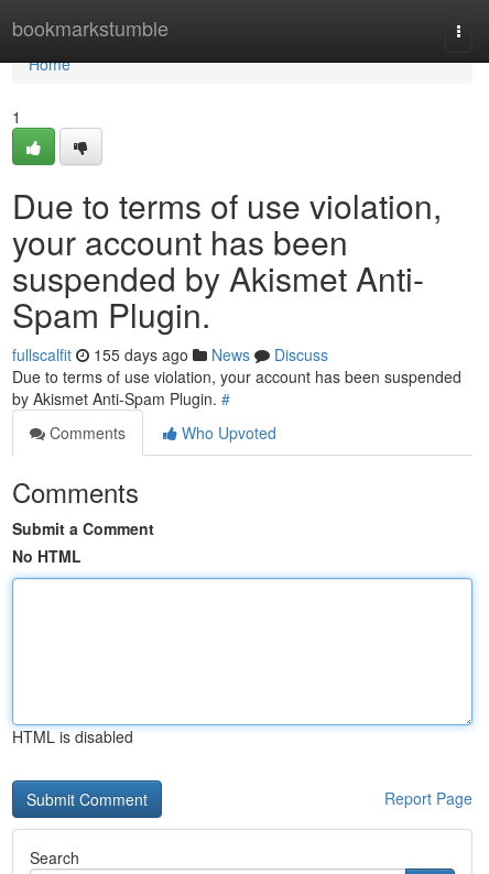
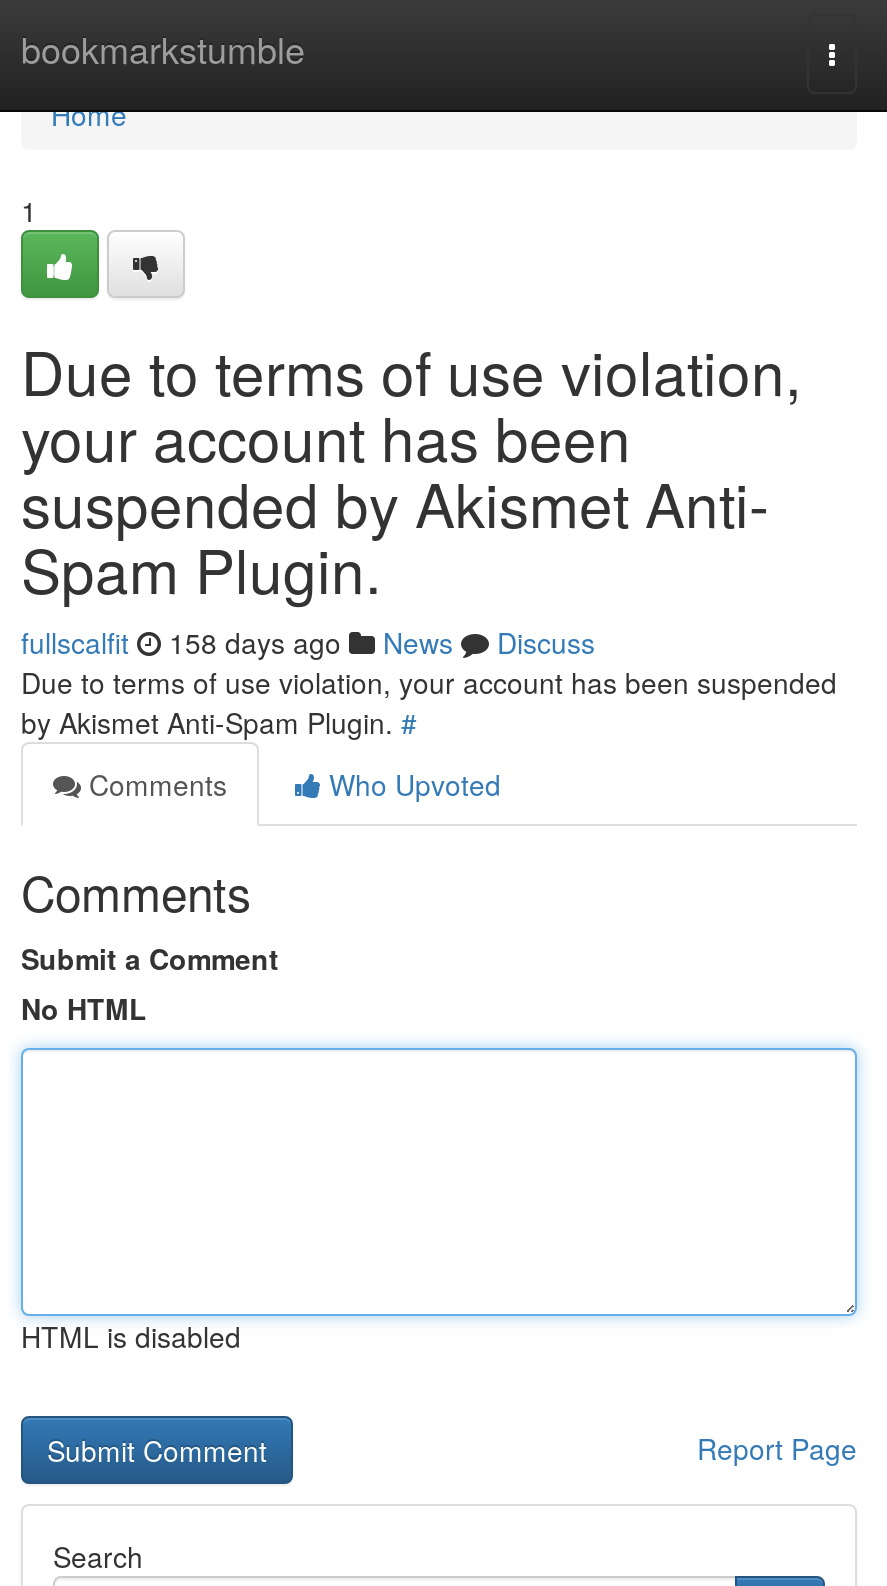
[12,343,328,365] fullscalfit 155 days ago News Discuss -> [21,622,595,662] fullscalfit 158 days ago News Discuss

